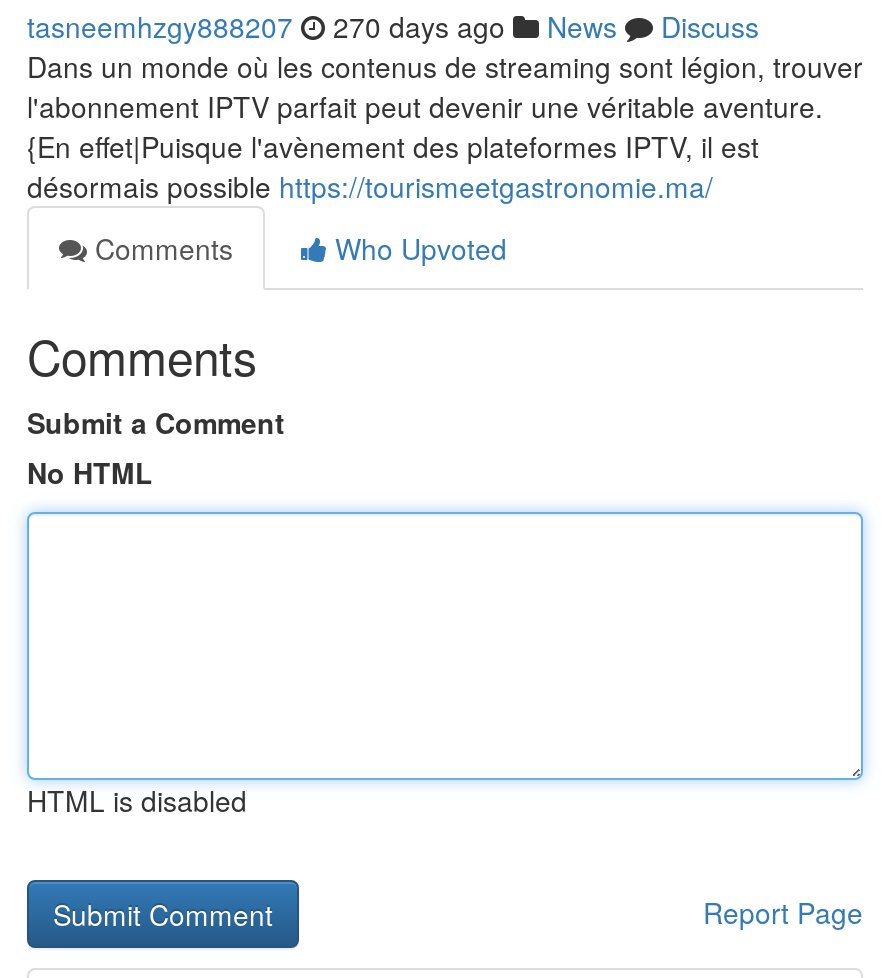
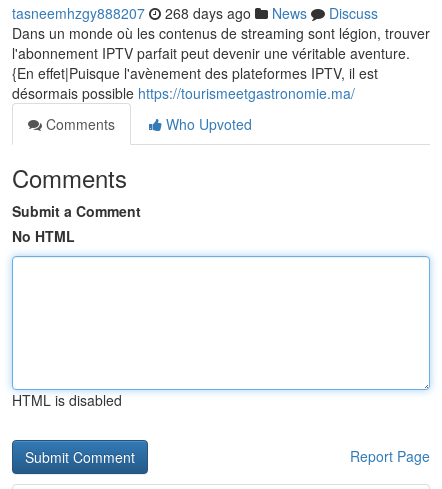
[27,6,759,46] tasneemhzgy888207 270 days ago News Discuss -> [12,3,378,23] tasneemhzgy888207 268 days ago News Discuss

